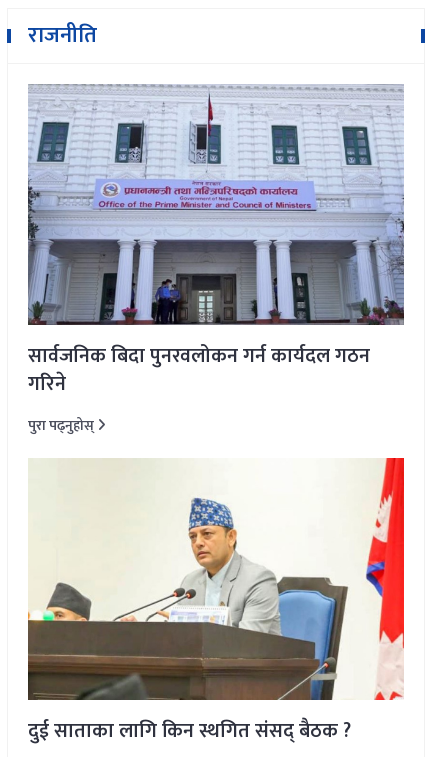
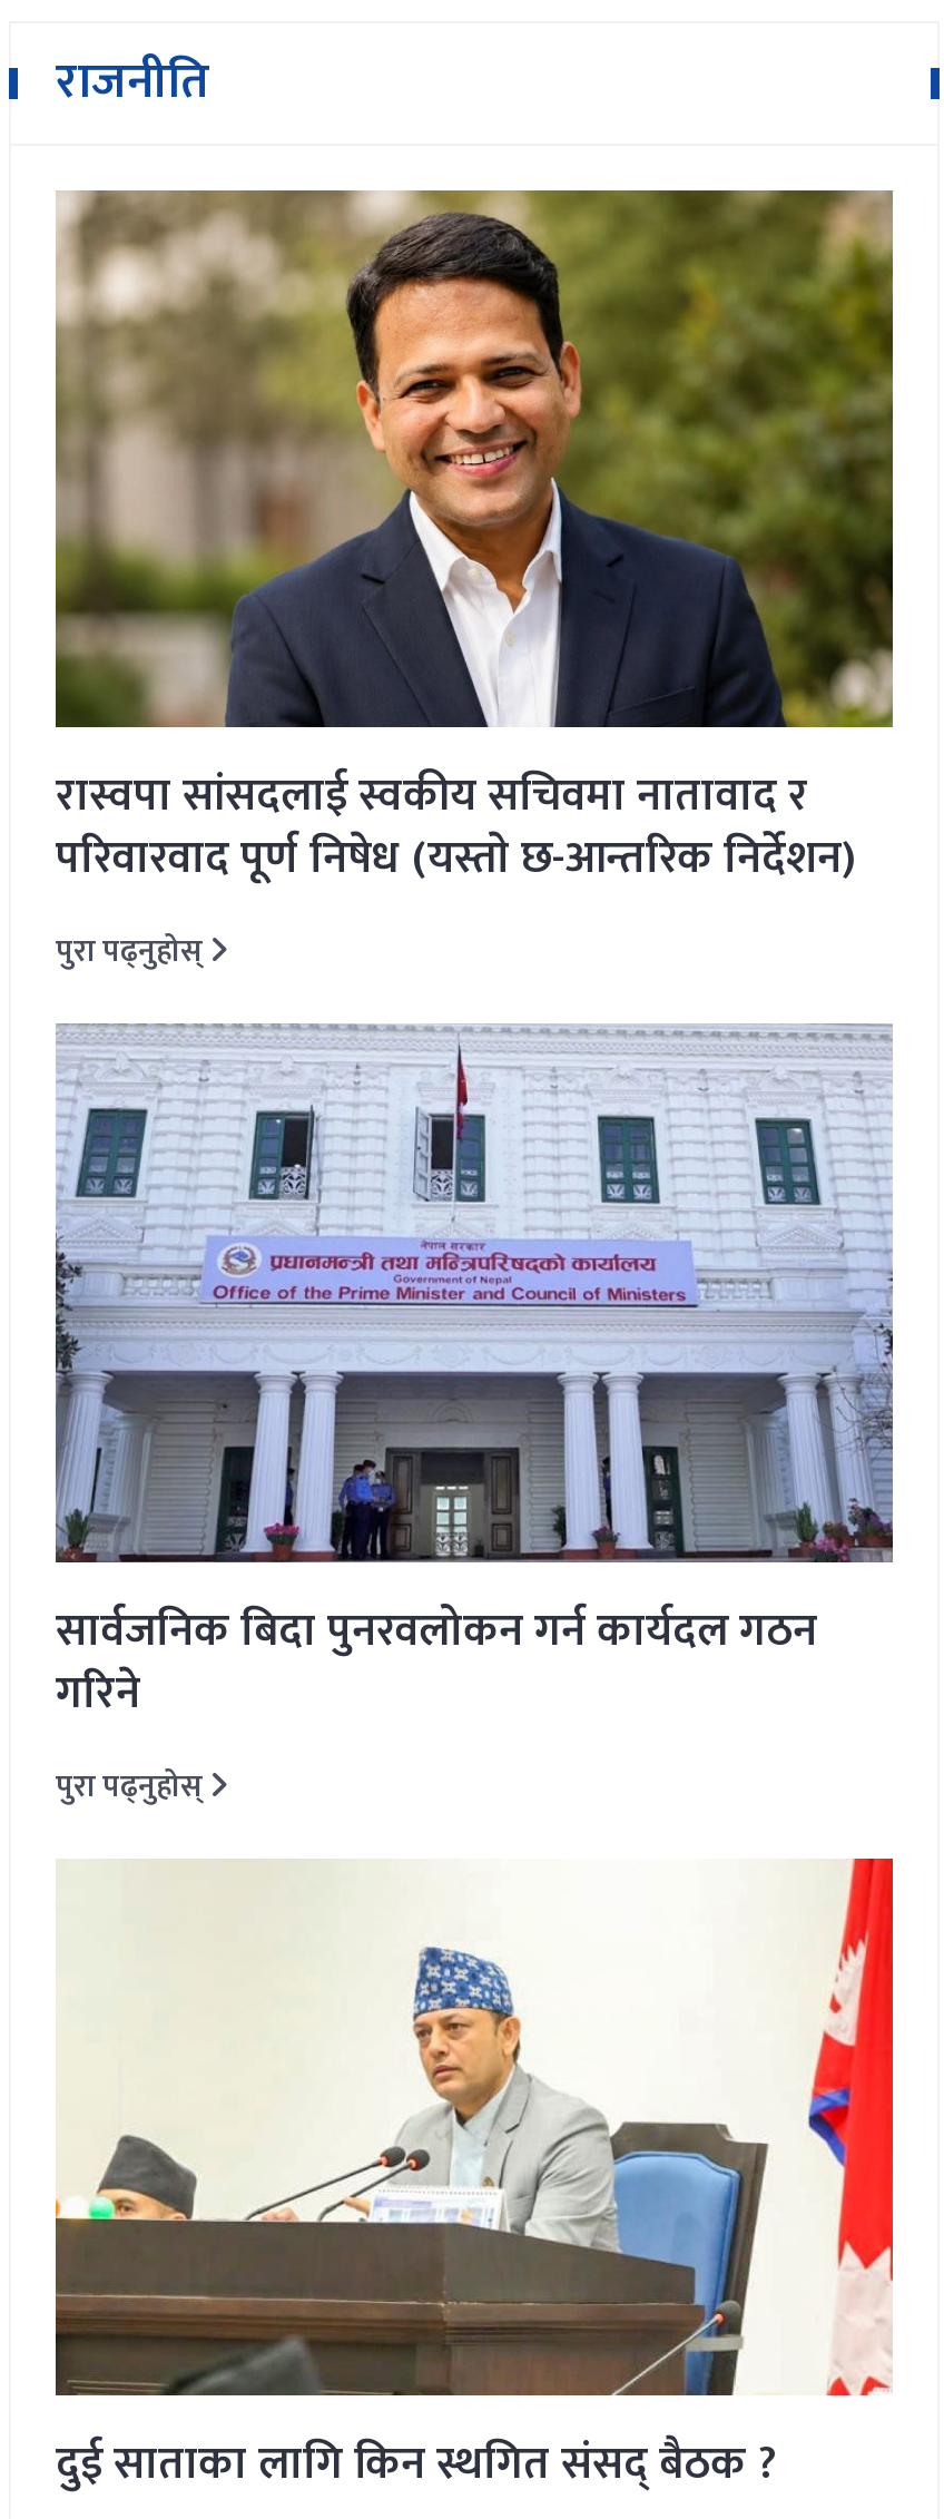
none -> [53,188,895,978] [image] | रास्वपा सांसदलाई स्वकीय सचिवमा नातावाद र | परिवारवाद पूर्ण निषेध (यस्ताे छ-आन्तरिक निर्देशन) | पुरा पढ्नुहोस्

